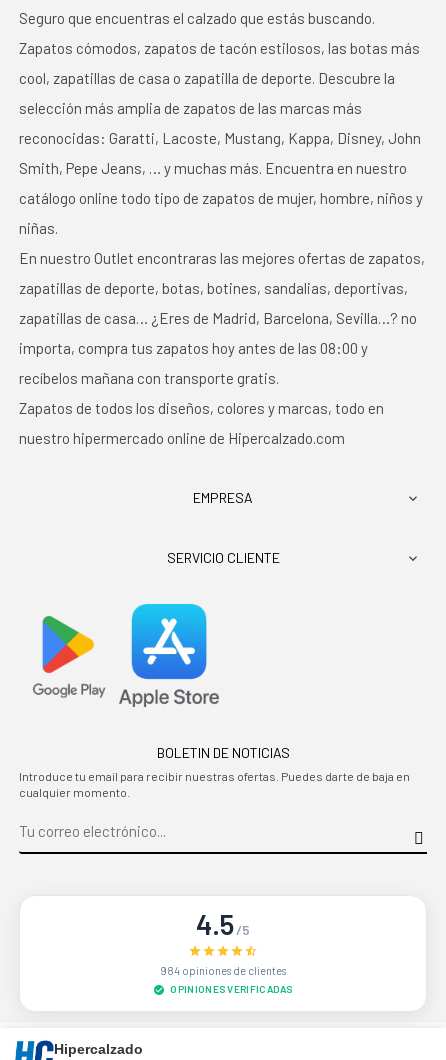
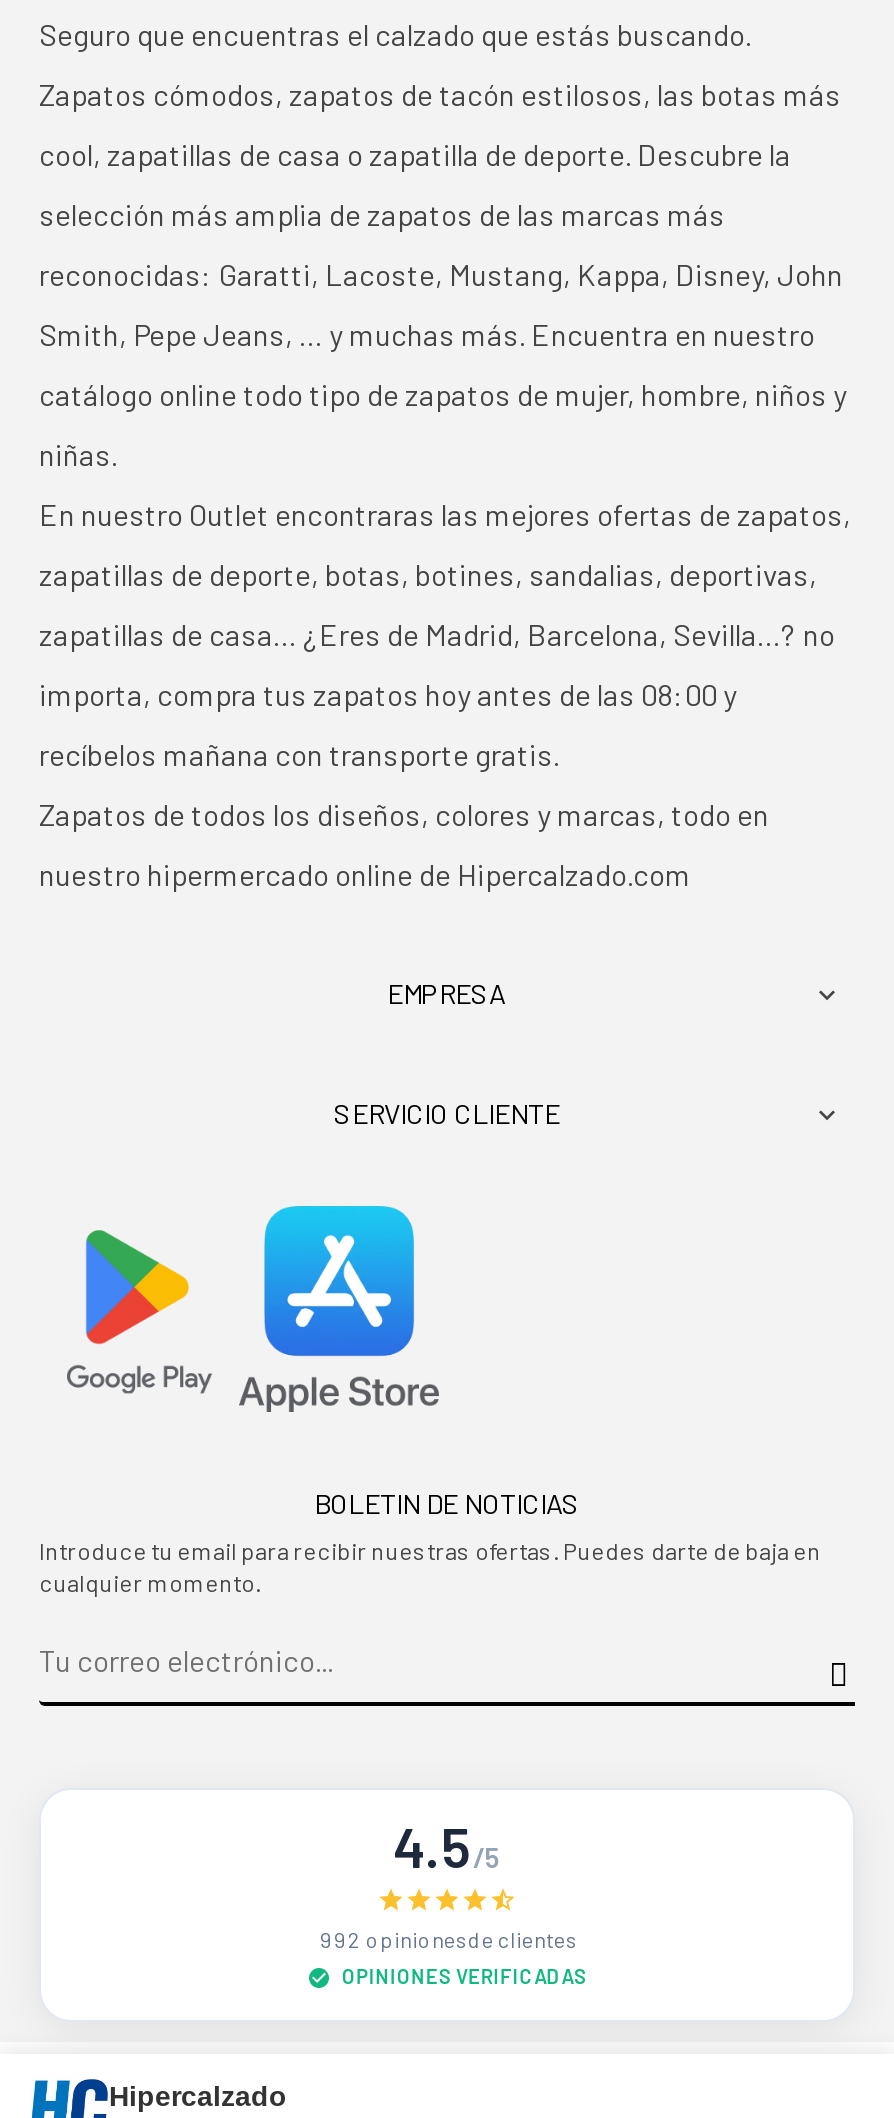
[160,964,286,977] 984 opiniones de clientes -> [320,1925,574,1951] 992 opiniones de clientes

